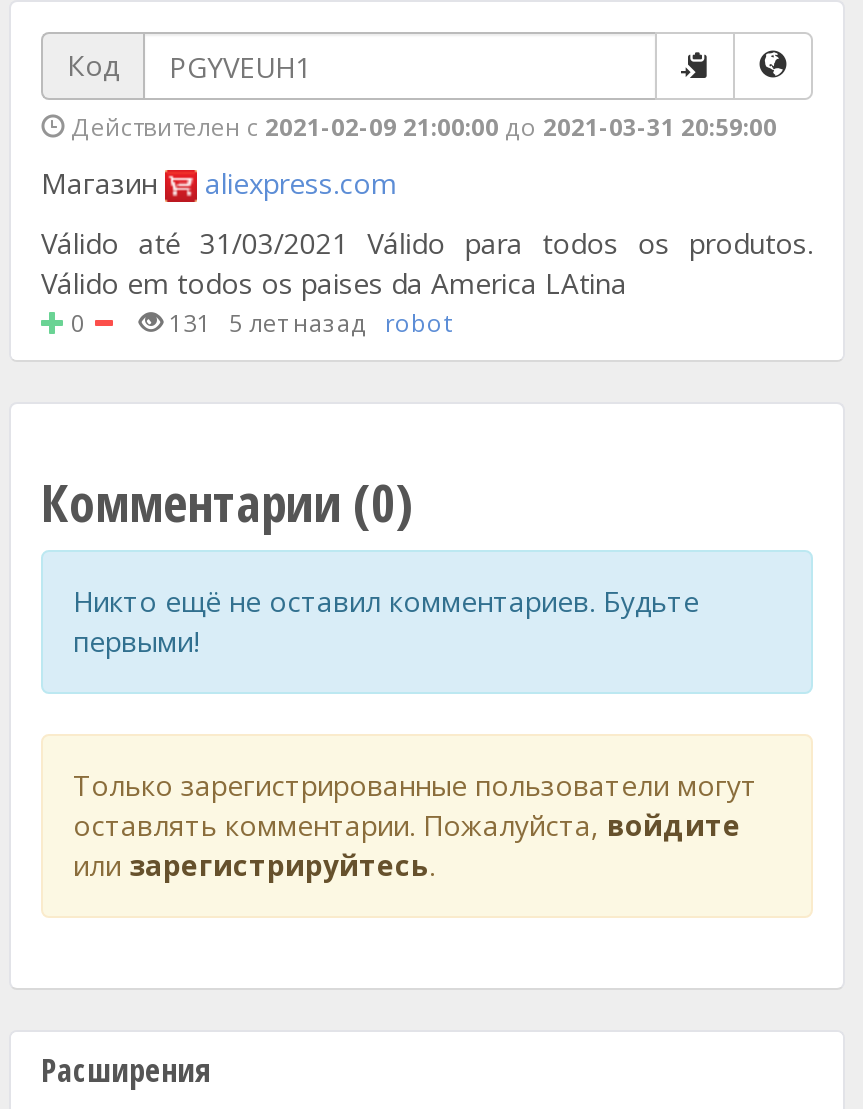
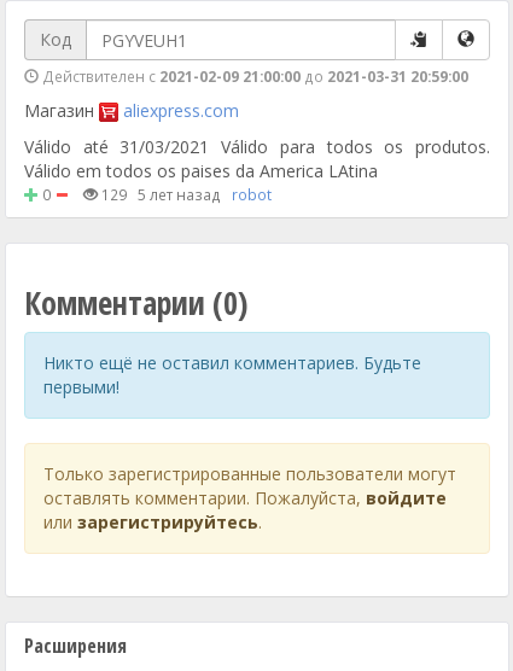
[163,306,451,338] 131 5 лет назад robot -> [98,185,272,204] 129 5 лет назад robot

